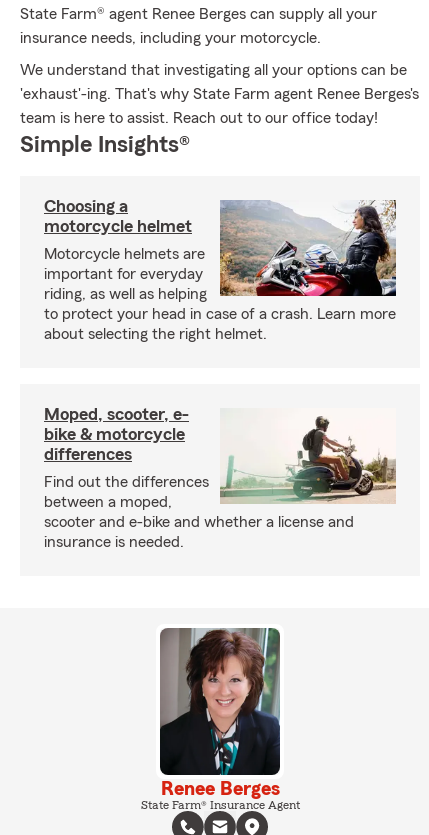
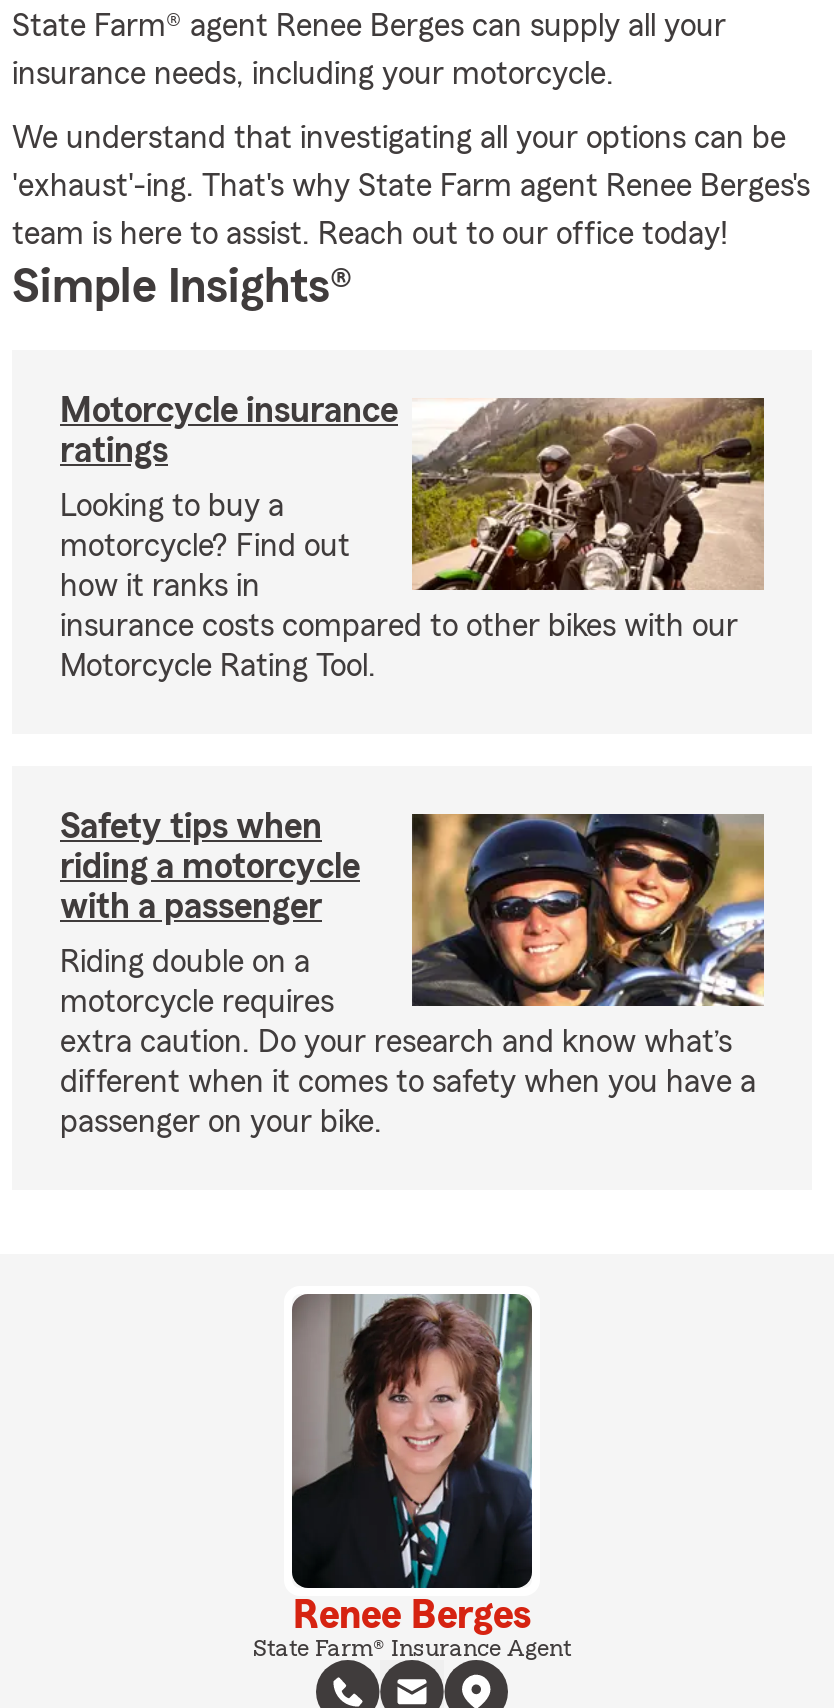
[44,197,192,235] Choosing a | motorcycle helmet -> [60,392,398,468] Motorcycle insurance | ratings
[44,200,396,342] [image] | Motorcycle helmets are | important for everyday | riding, as well as helping | to protect your head in case of a crash. Learn more | about selecting the right helmet. -> [60,396,764,682] [image] | Looking to buy a | motorcycle? Find out | how it ranks in | insurance costs compared to other bikes with our | Motorcycle Rating Tool.
[44,405,189,463] Moped, scooter, e- | bike & motorcycle | differences -> [60,808,360,924] Safety tips when | riding a motorcycle | with a passenger
[44,408,396,550] [image] | Find out the differences | between a moped, | scooter and e-bike and whether a license and | insurance is needed. -> [60,812,766,1138] [image] | Riding double on a | motorcycle requires | extra caution. Do your research and know what’s | different when it comes to safety when you have a | passenger on your bike.

